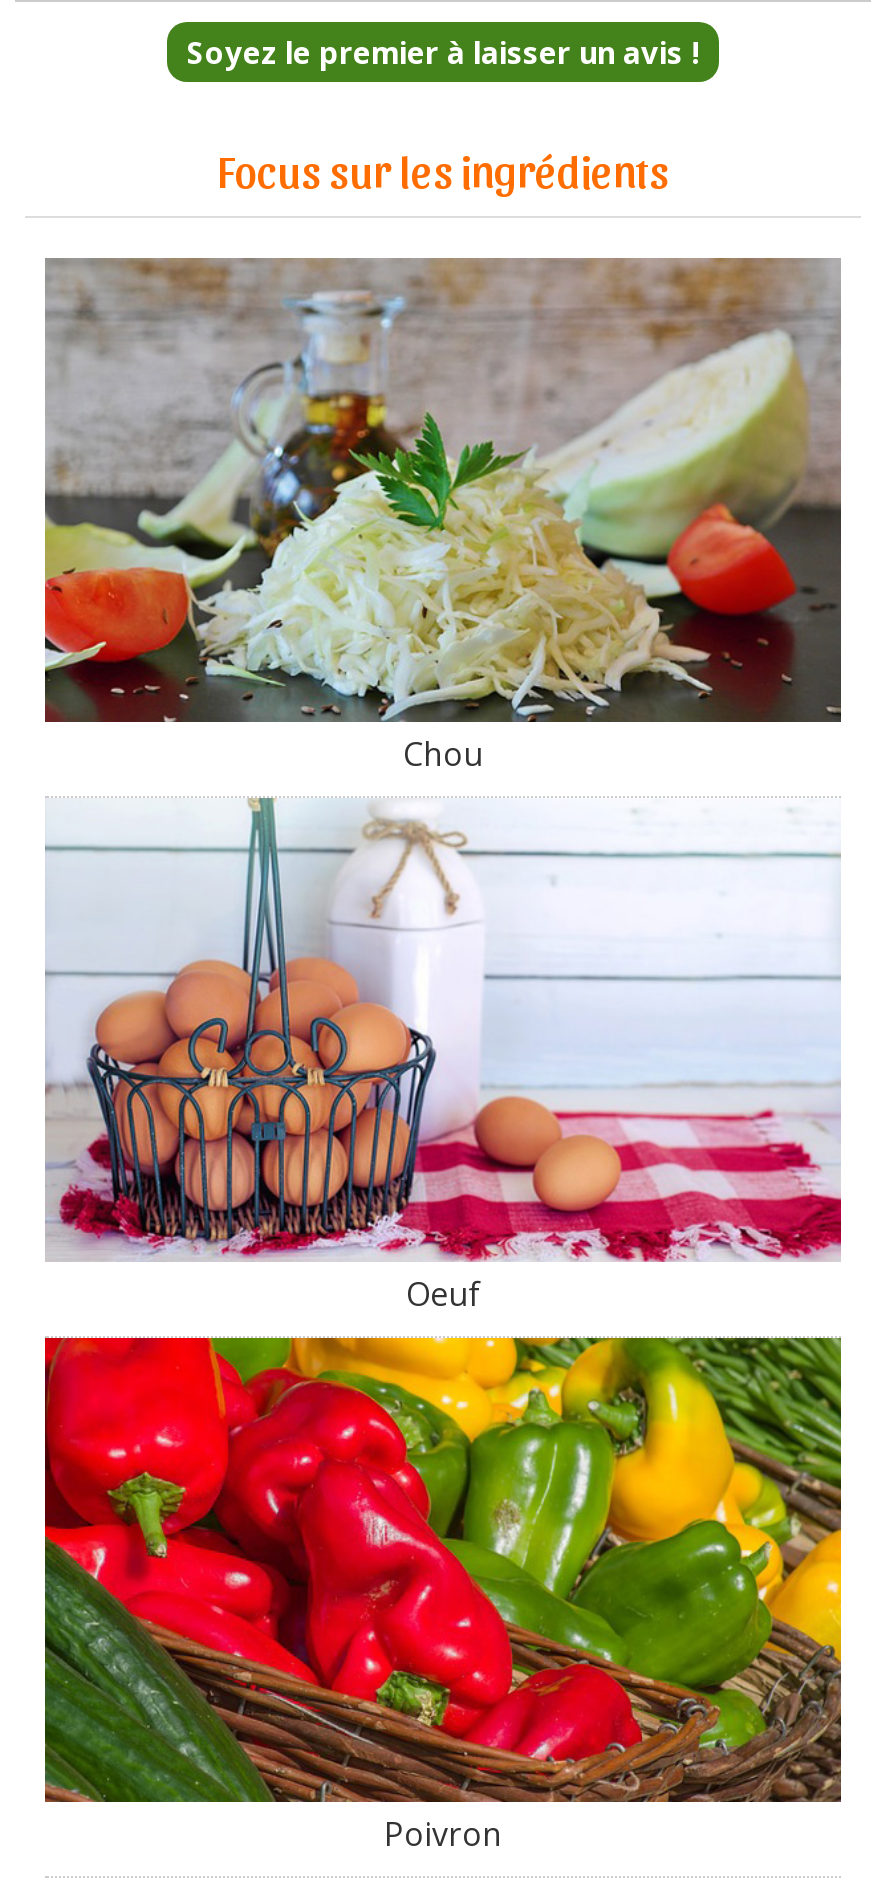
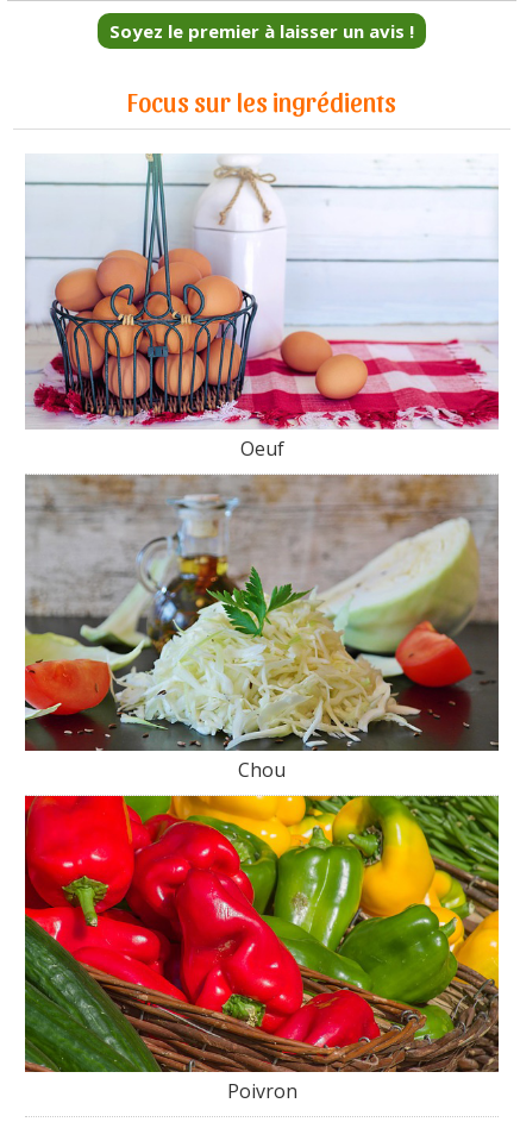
moved [43,256,843,775] -> [24,474,500,783]: [image] | Chou
moved [43,794,843,1316] -> [24,151,500,461]: [image] | Oeuf

